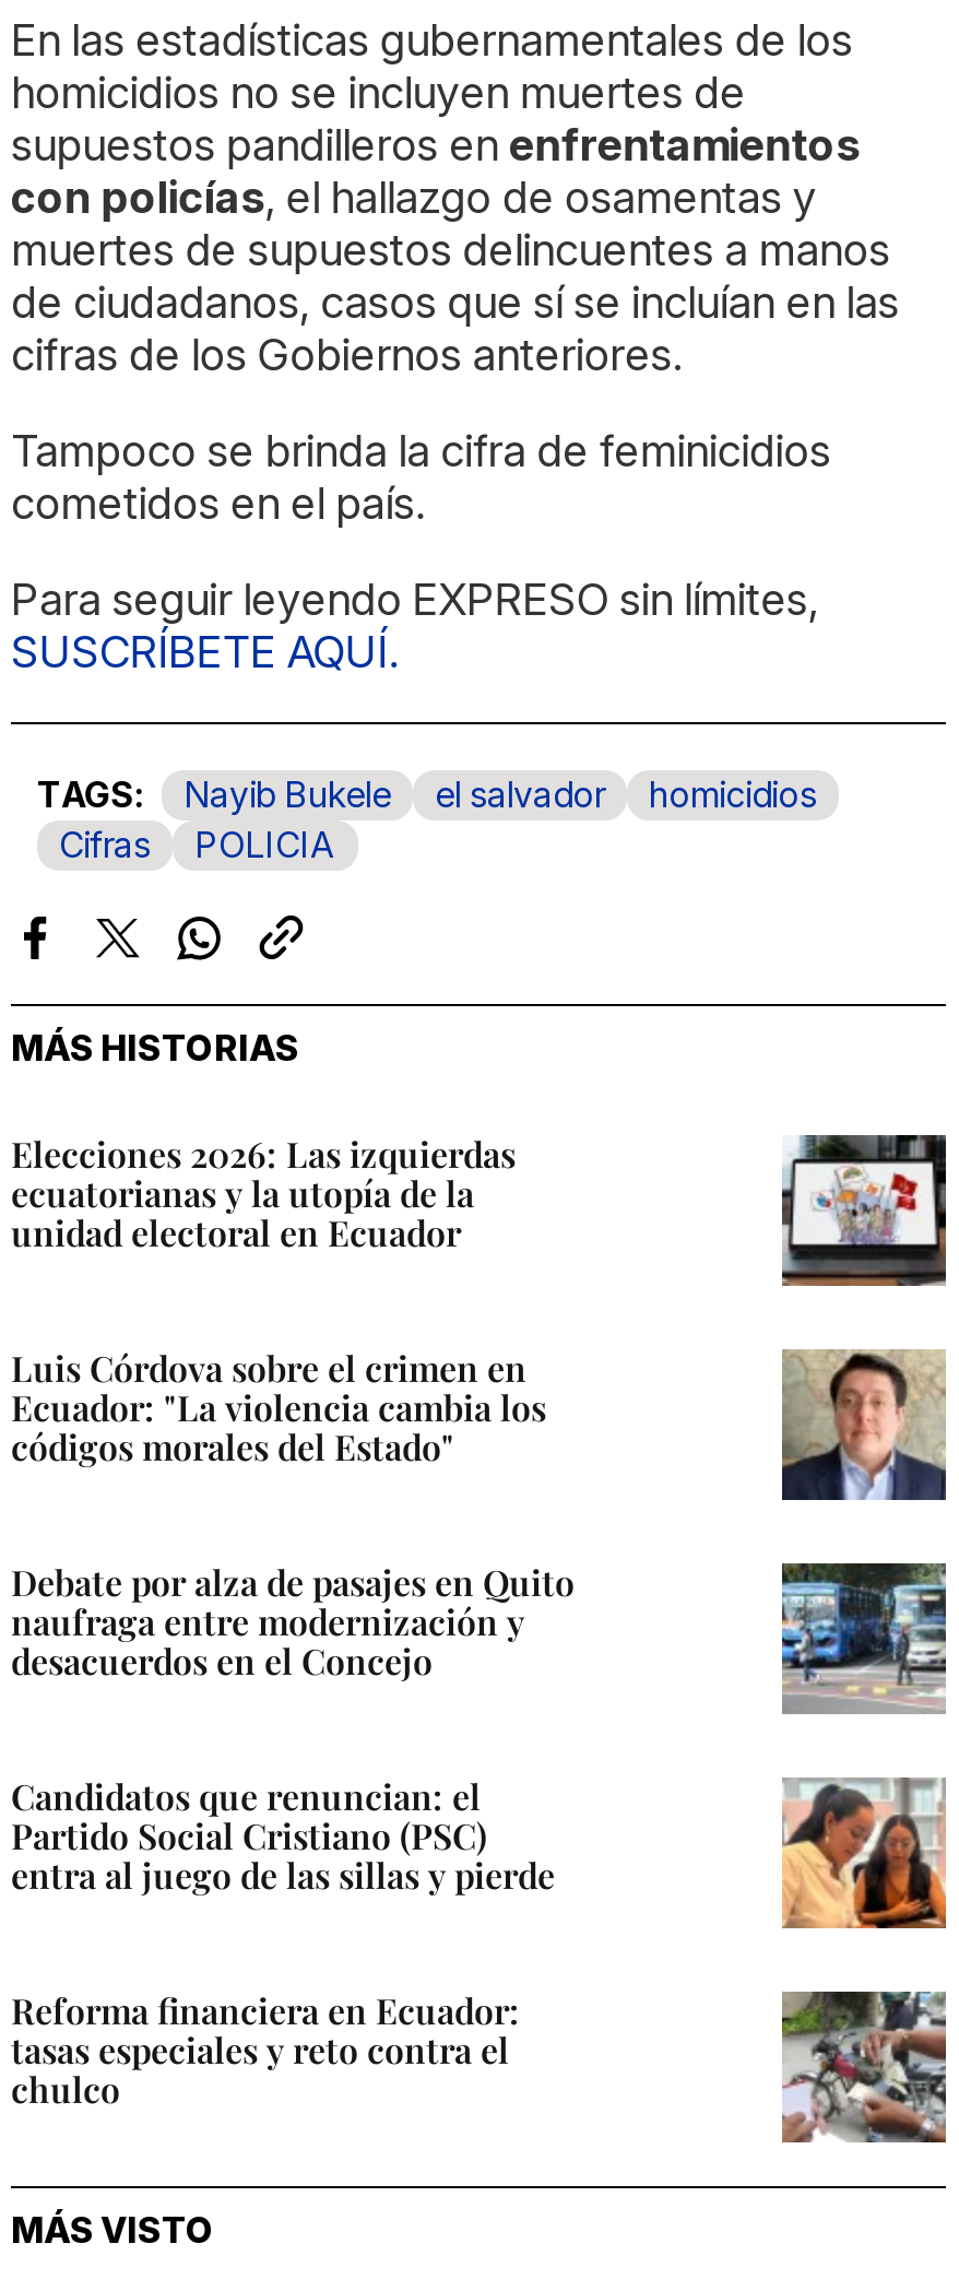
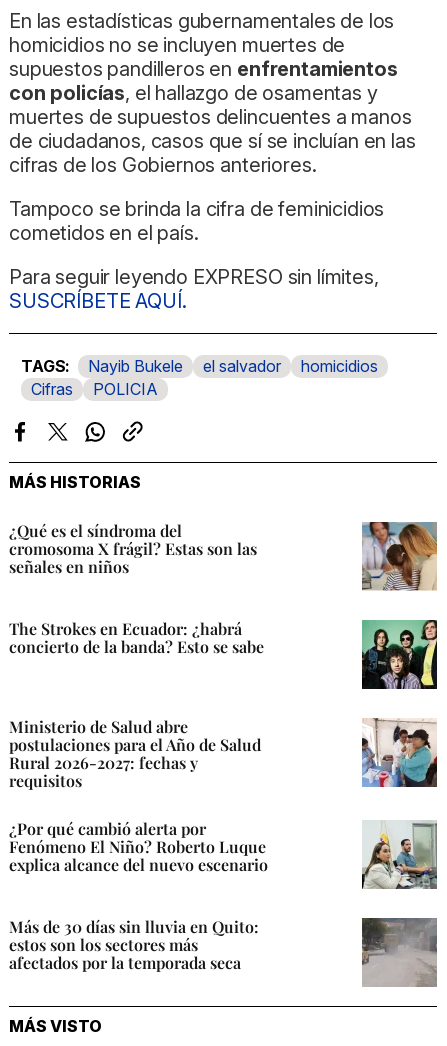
[11,1130,516,1255] Elecciones 2026: Las izquierdas | ecuatorianas y la utopía de la | unidad electoral en Ecuador -> [9,520,257,577] ¿Qué es el síndroma del | cromosoma X frágil? Estas son las | señales en niños
[780,1133,948,1288] [image] -> [361,521,438,591] [image]
[11,1345,546,1469] Luis Córdova sobre el crimen en | Ecuador: "La violencia cambia los | códigos morales del Estado" -> [9,618,264,657] The Strokes en Ecuador: ¿habrá | concierto de la banda? Esto se sabe
[780,1349,946,1500] [image] -> [361,619,438,689] [image]
[11,1559,575,1684] Debate por alza de pasajes en Quito | naufraga entre modernización y | desacuerdos en el Concejo -> [9,716,261,791] Ministerio de Salud abre | postulaciones para el Año de Salud | Rural 2026-2027: fechas y | requisitos
[780,1561,948,1714] [image] -> [362,718,437,788] [image]
[11,1774,555,1898] Candidatos que renuncian: el | Partido Social Cristiano (PSC) | entra al juego de las sillas y pierde -> [9,818,268,875] ¿Por qué cambió alerta por | Fenómeno El Niño? Roberto Luque | explica alcance del nuevo escenario
[782,1778,948,1930] [image] -> [361,821,438,890] [image]
[11,1988,520,2113] Reforma financiera en Ecuador: | tasas especiales y reto contra el | chulco -> [9,916,259,973] Más de 30 días sin lluvia en Quito: | estos son los sectores más | afectados por la temporada seca
[782,1989,946,2142] [image] -> [362,918,437,987] [image]

